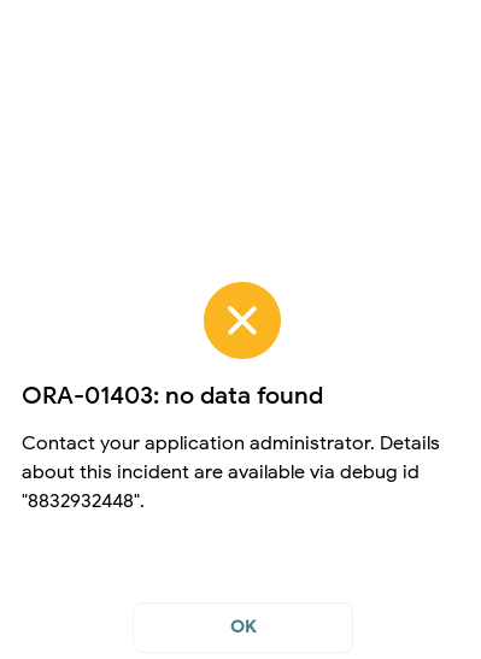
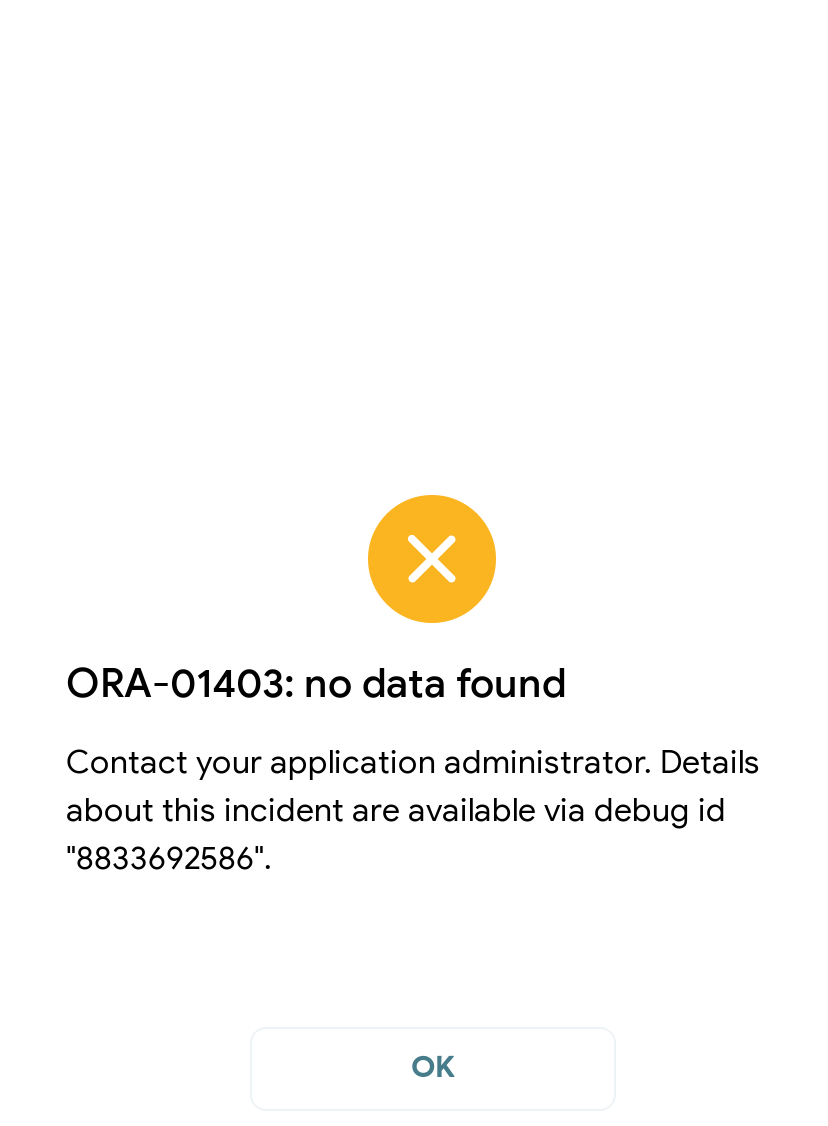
[22,489,145,513] "8832932448". -> [66,839,272,879] "8833692586".

